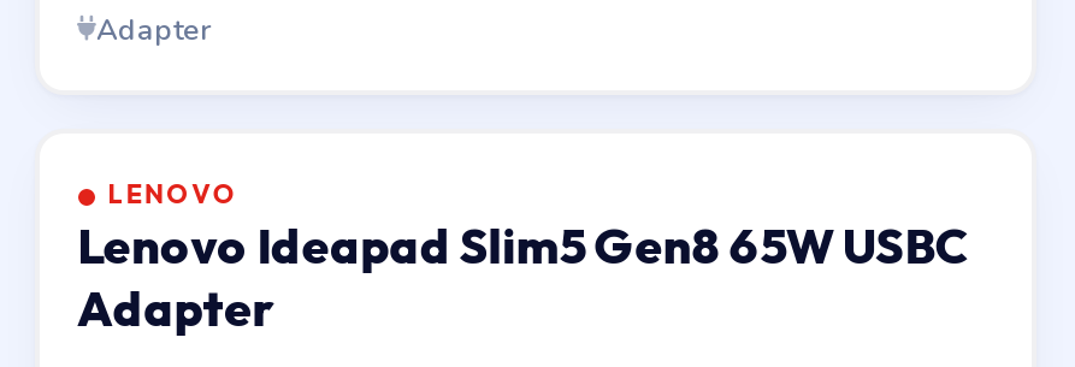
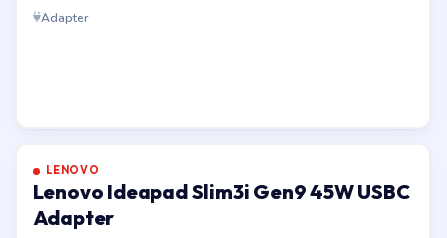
[77,215,968,275] Lenovo Ideapad Slim5 Gen8 65W USBC -> [32,179,409,204] Lenovo Ideapad Slim3i Gen9 45W USBC

